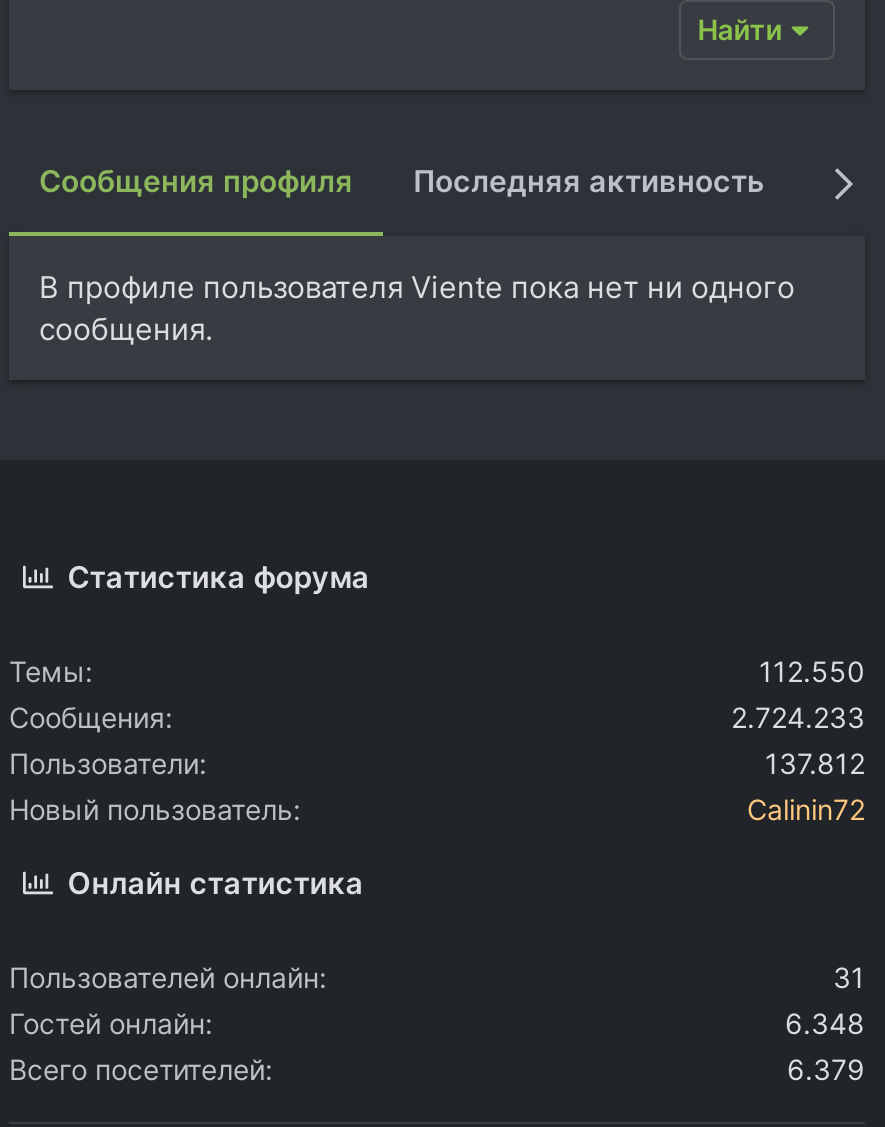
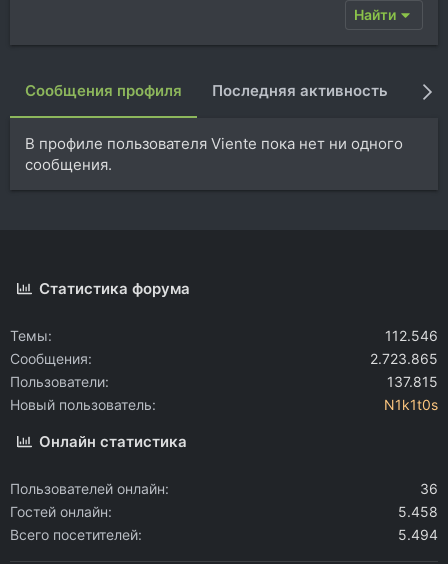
[759,654,865,688] 112.550 -> [385,327,438,344] 112.546
[731,700,865,734] 2.724.233 -> [370,350,438,367] 2.723.865
[765,746,865,780] 137.812 -> [387,373,438,390] 137.815
[747,792,865,826] Calinin72 -> [384,396,438,413] N1k1t0s
[833,960,865,994] 31 -> [420,480,438,497] 36
[785,1006,865,1040] 6.348 -> [398,503,438,520] 5.458
[787,1052,865,1086] 6.379 -> [398,526,438,543] 5.494

